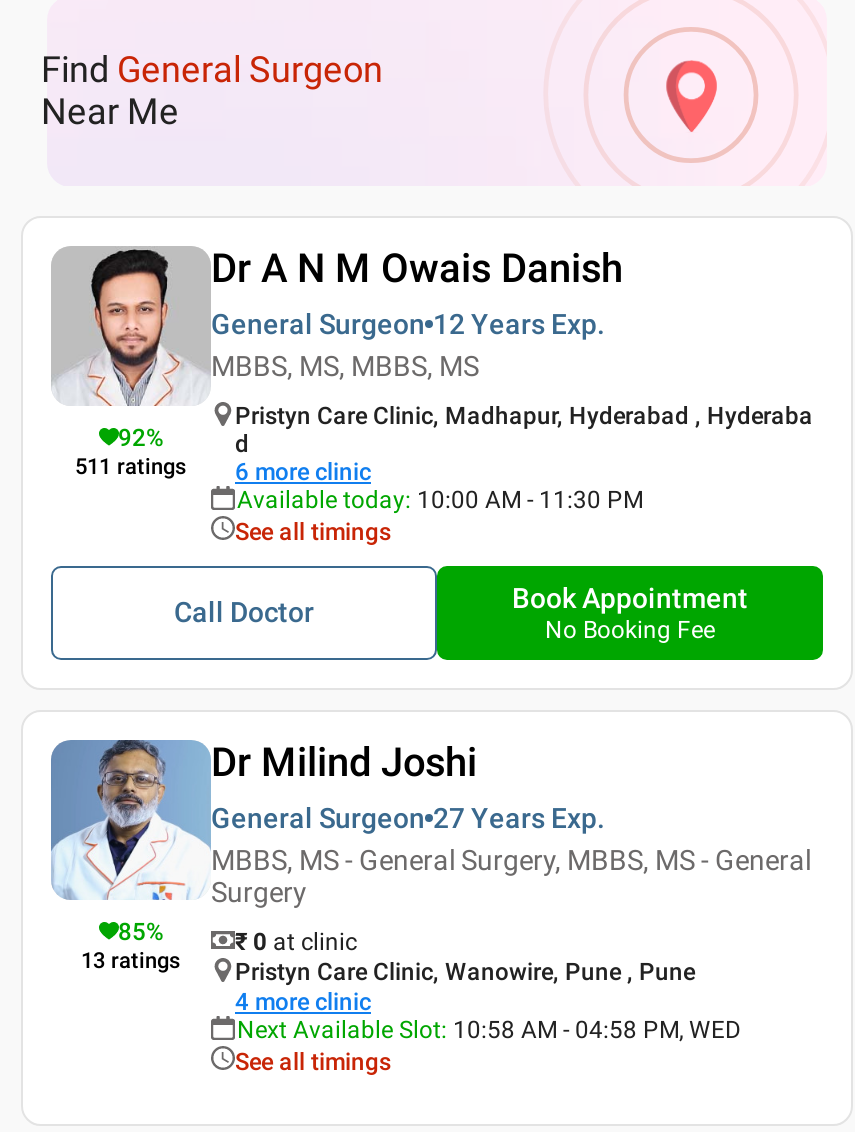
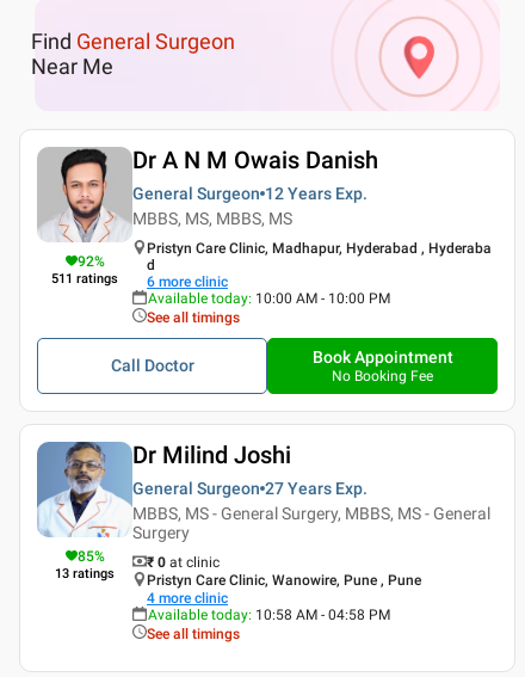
[237,485,643,513] Available today: 10:00 AM - 11:30 PM -> [148,290,390,306] Available today: 10:00 AM - 10:00 PM
[237,1015,741,1043] Next Available Slot: 10:58 AM - 04:58 PM, WED -> [148,606,390,623] Available today: 10:58 AM - 04:58 PM

